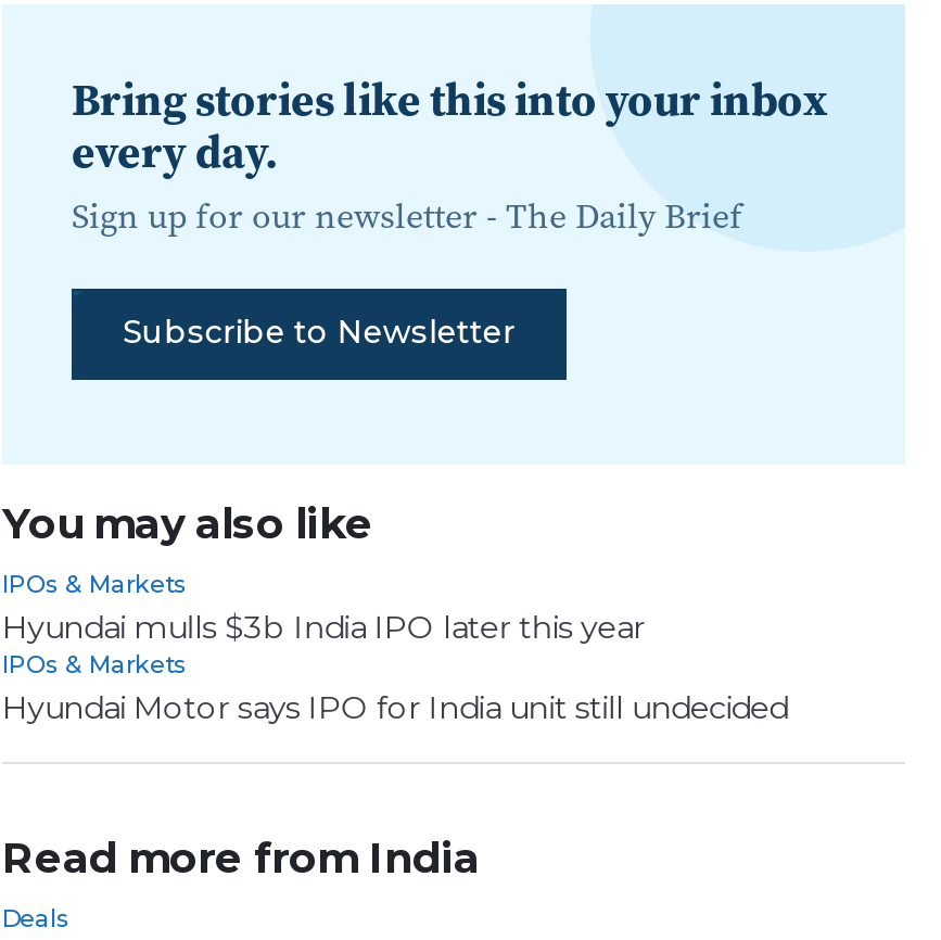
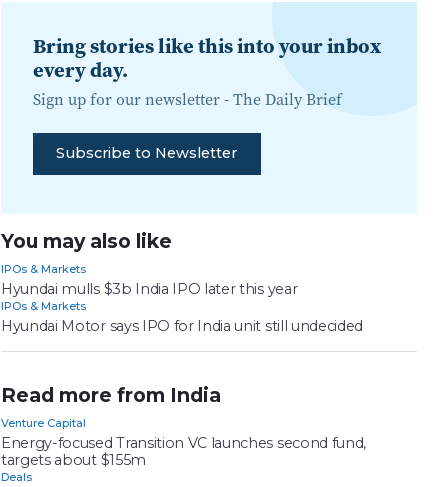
none -> [1,416,366,469] Venture Capital | Energy-focused Transition VC launches second fund, | targets about $155m

